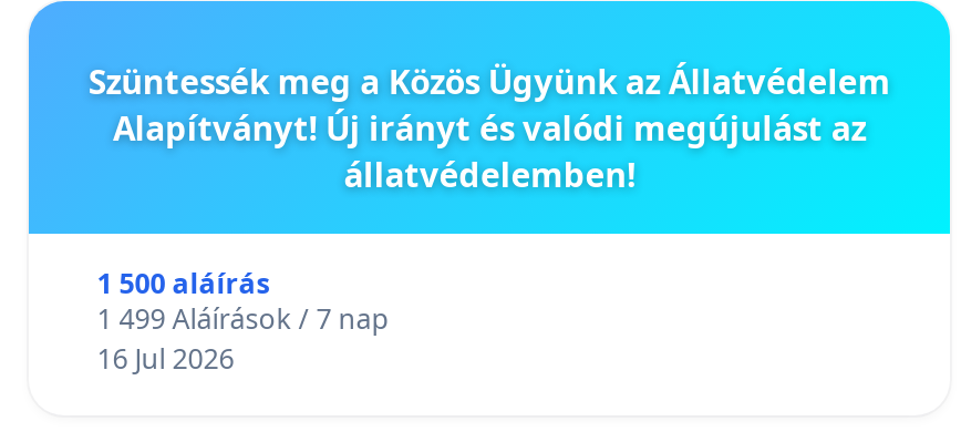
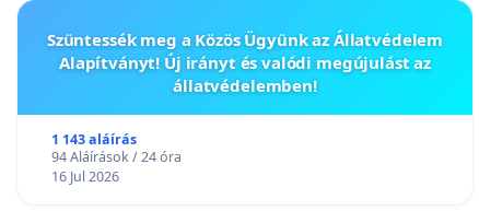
[97,264,270,302] 1 500 aláírás -> [51,130,136,149] 1 143 aláírás
[97,300,389,337] 1 499 Aláírások / 7 nap -> [51,148,181,166] 94 Aláírások / 24 óra

